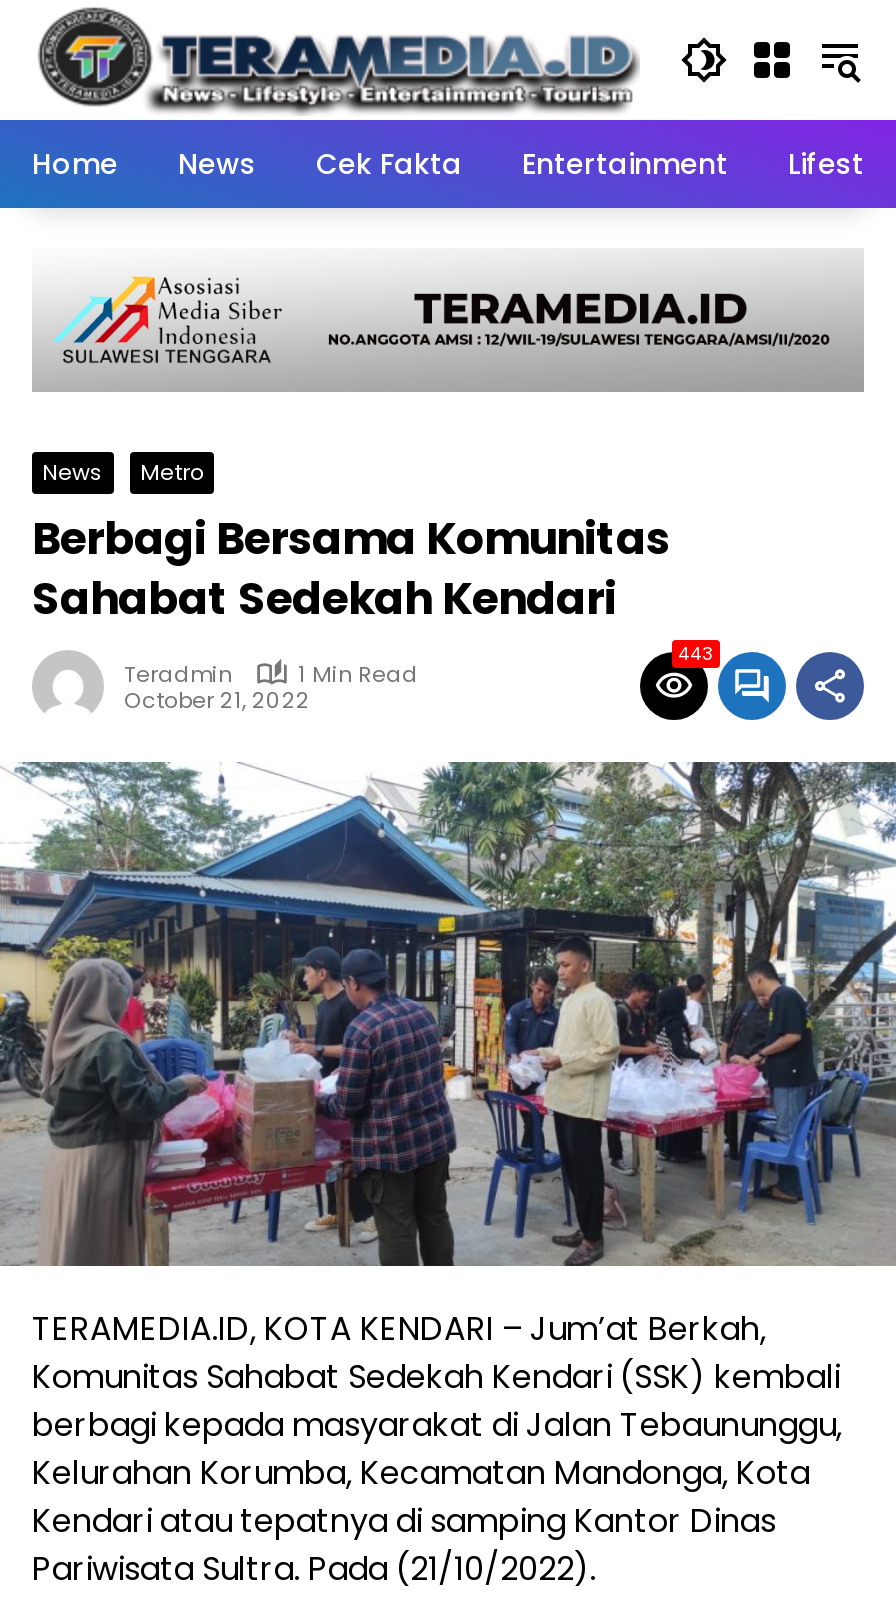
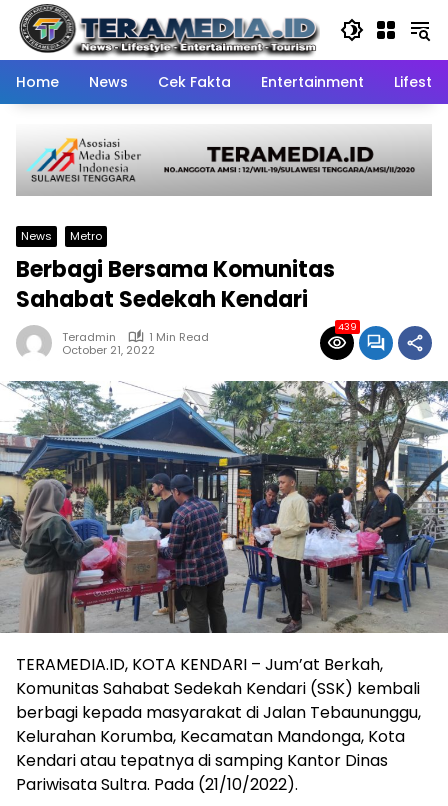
[678,642,714,666] 443 -> [338,321,357,333] 439

